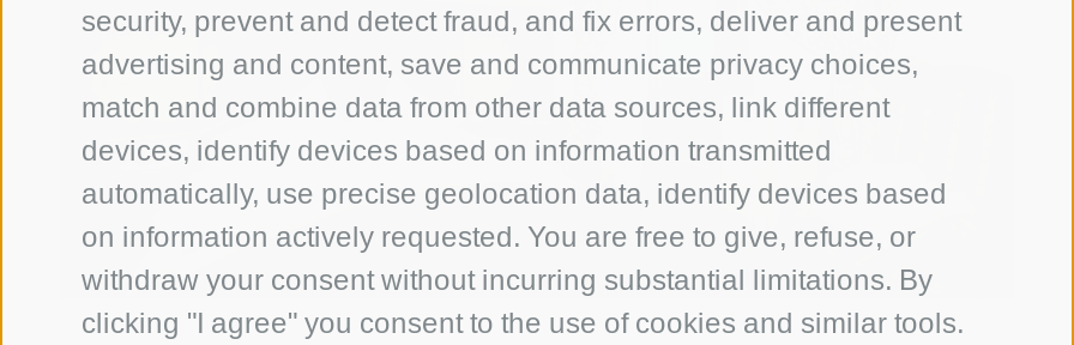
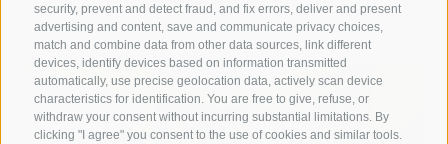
[82,178,947,254] automatically, use precise geolocation data, identify devices based | on information actively requested. You are free to give, refuse, or -> [34,74,383,106] automatically, use precise geolocation data, actively scan device | characteristics for identification. You are free to give, refuse, or

